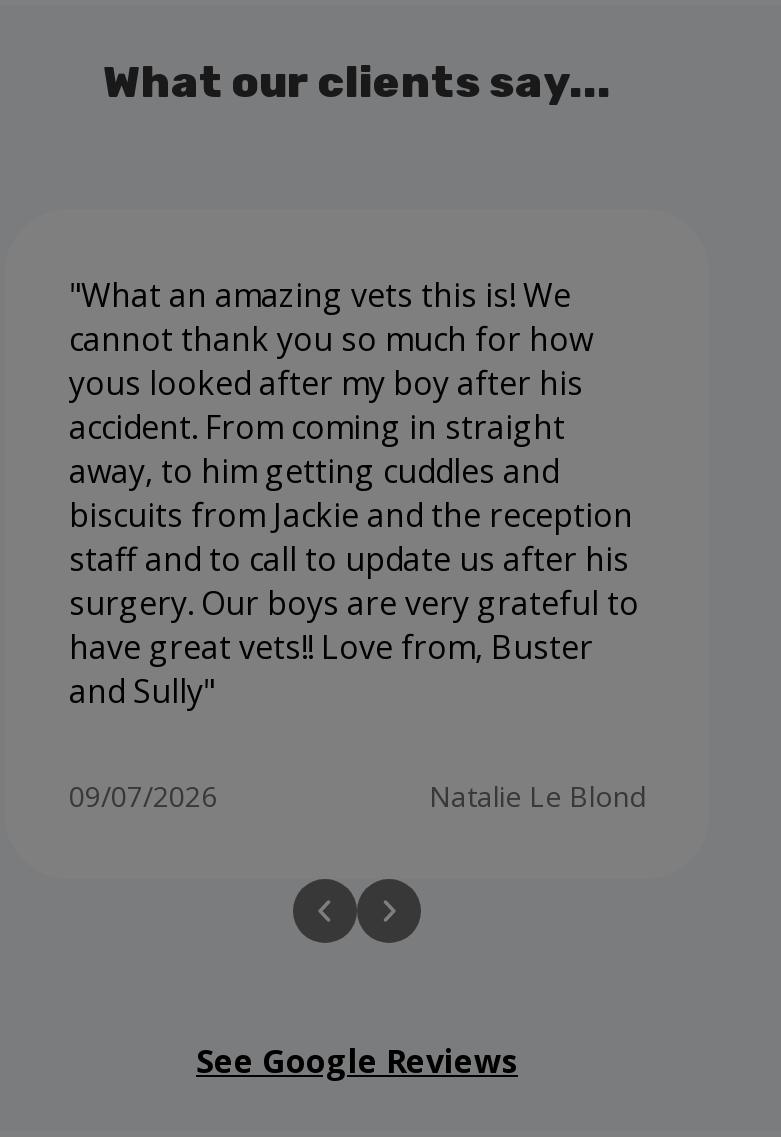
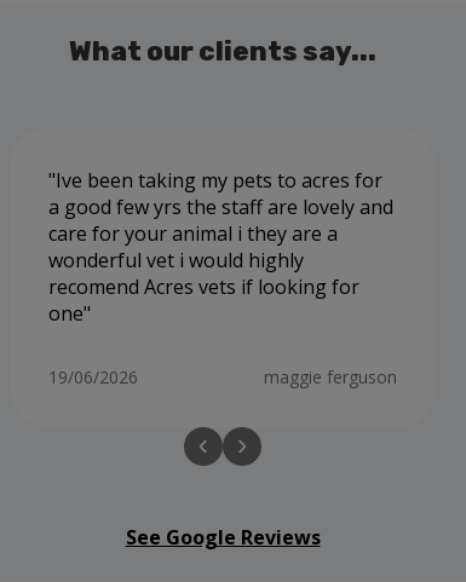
[69,272,639,712] What an amazing vets this is! We | cannot thank you so much for how | yous looked after my boy after his | accident. From coming in straight | away, to him getting cuddles and | biscuits from Jackie and the reception | staff and to call to update us after his | surgery. Our boys are very grateful to | have great vets!! Love from, Buster | and Sully -> [48,167,393,326] Ive been taking my pets to acres for | a good few yrs the staff are lovely and | care for your animal i they are a | wonderful vet i would highly | recomend Acres vets if looking for | one
[69,776,645,814] 09/07/2026 | Natalie Le Blond -> [48,365,397,388] 19/06/2026 | maggie ferguson

